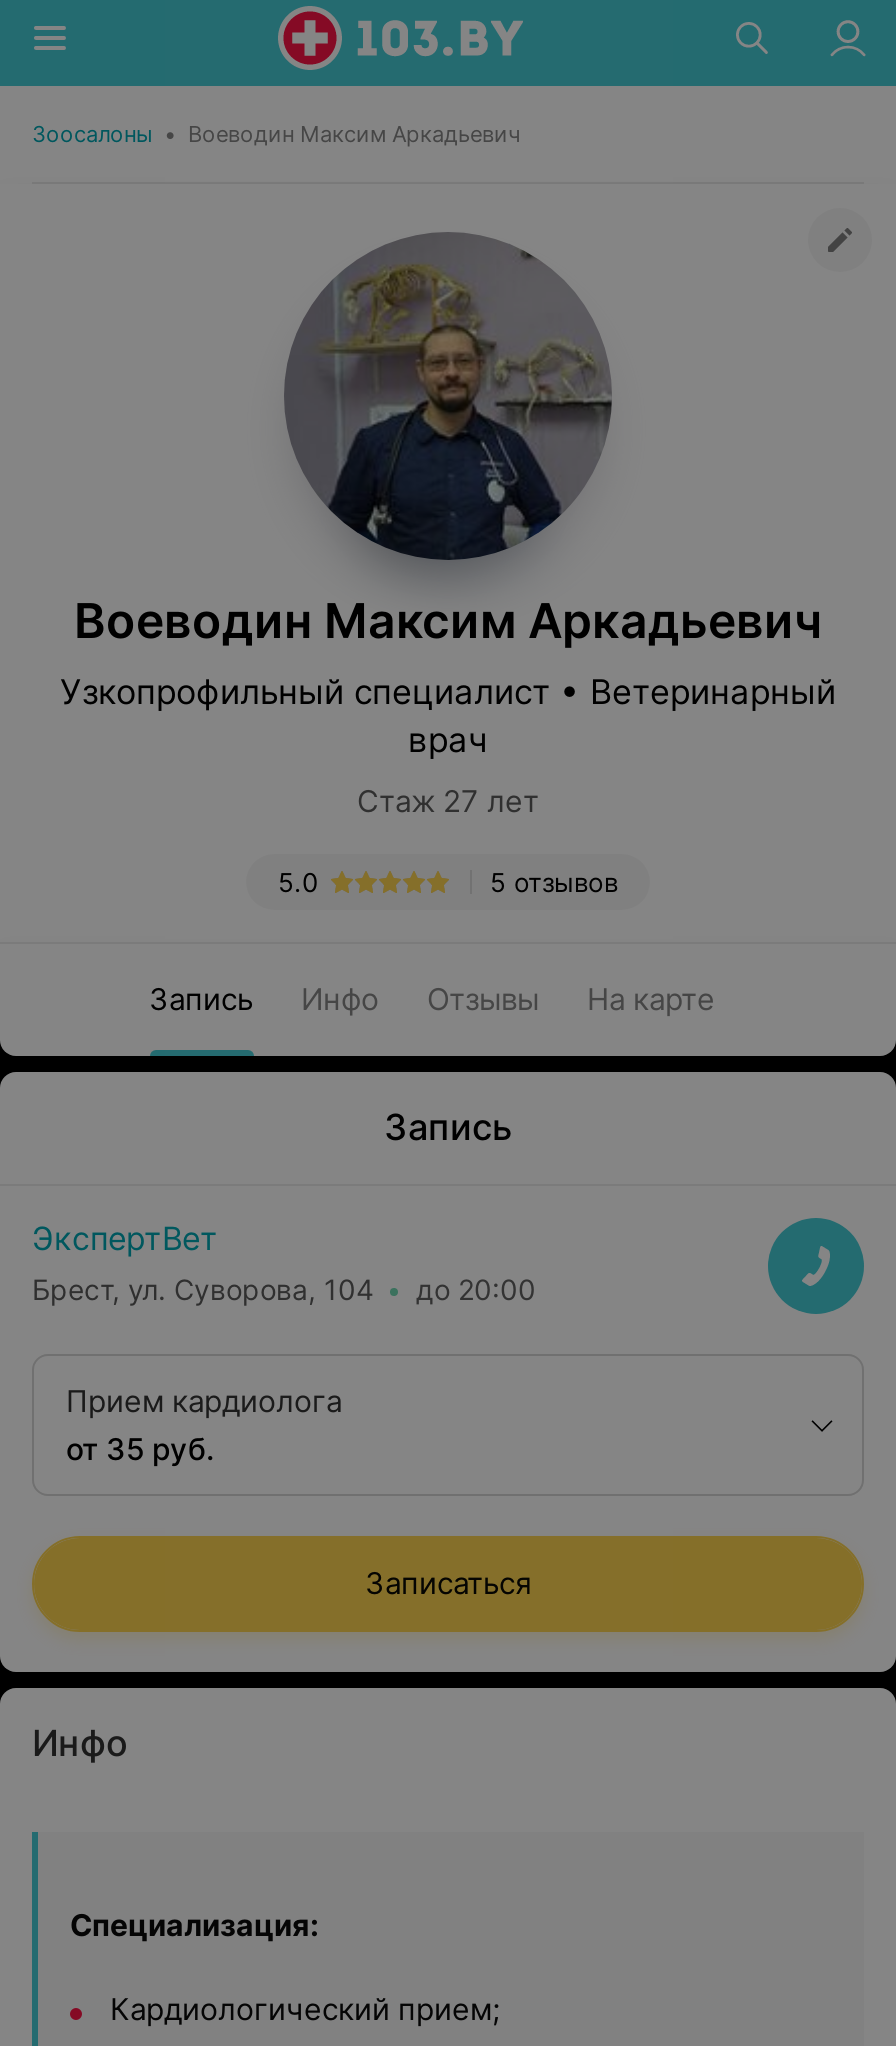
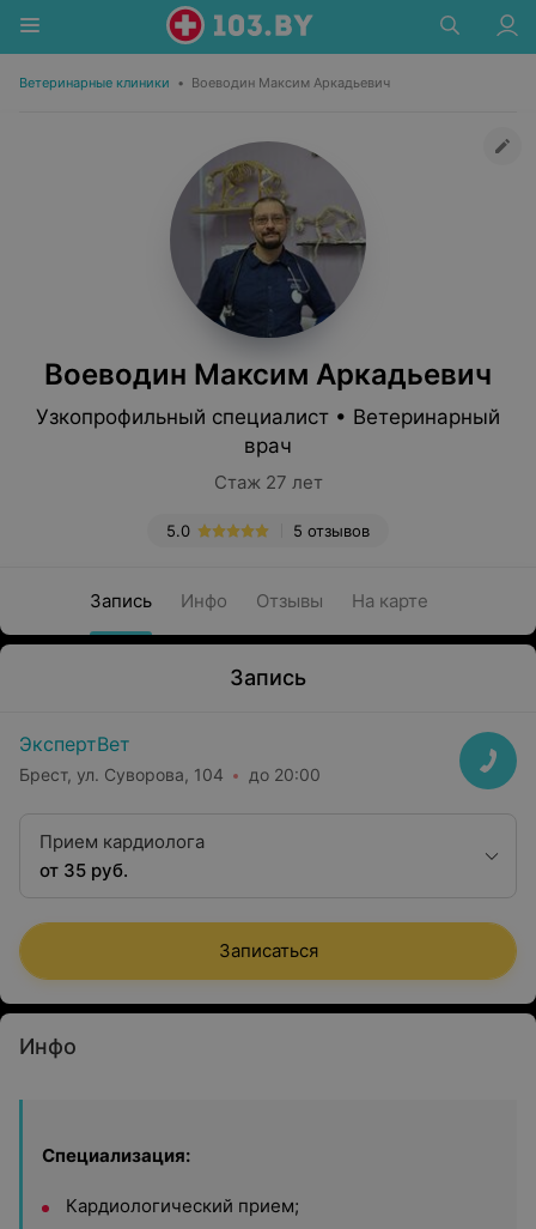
[32,120,520,148] Зоосалоны • Воеводин Максим Аркадьевич -> [19,74,390,91] Ветеринарные клиники • Воеводин Максим Аркадьевич

